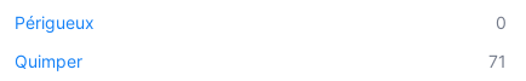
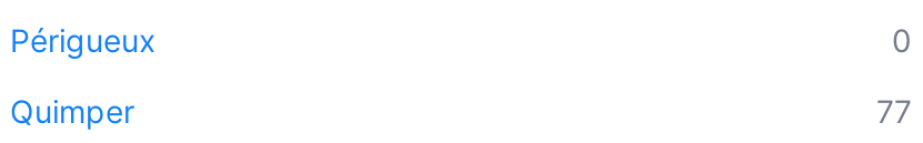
[488,50,507,71] 71 -> [876,91,912,129] 77

